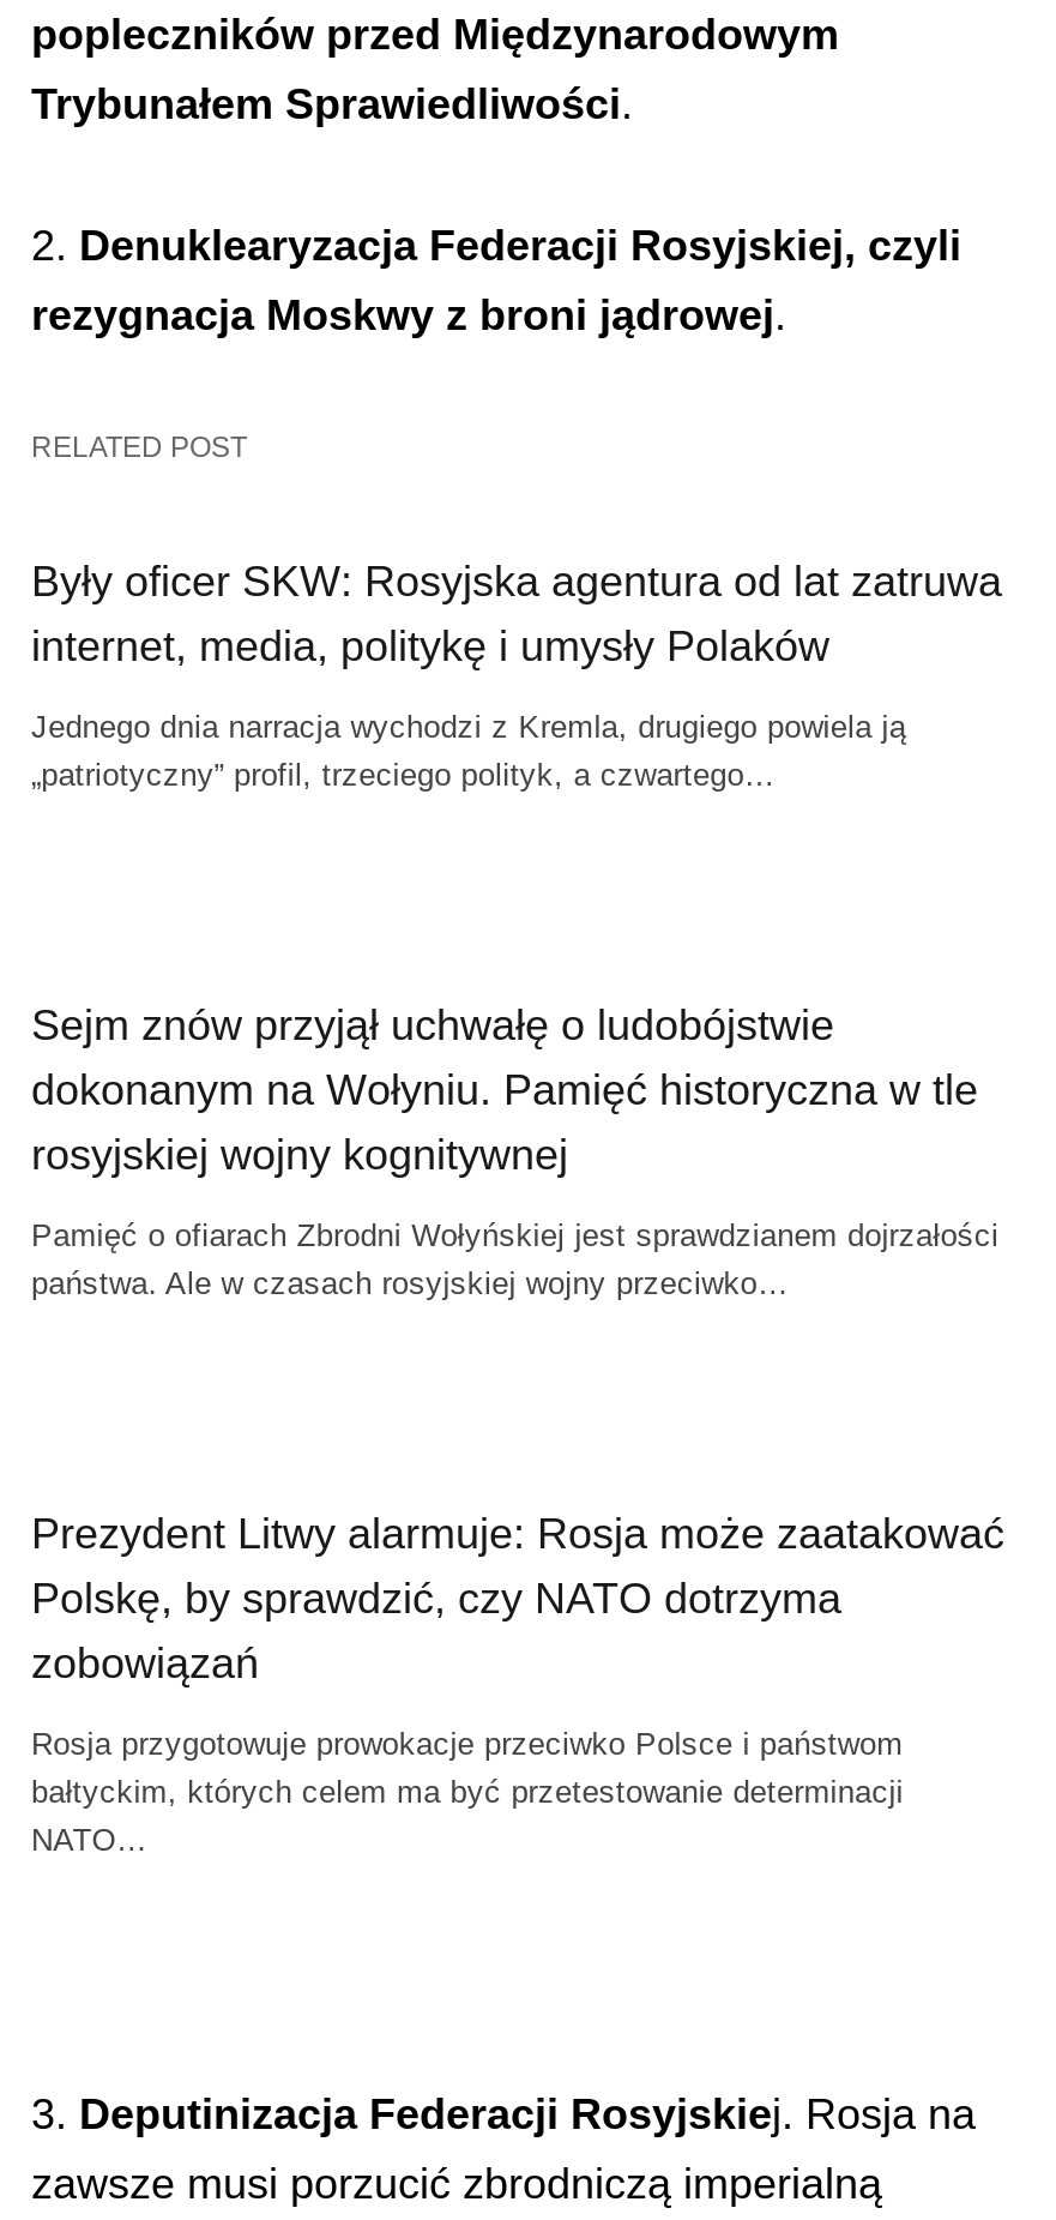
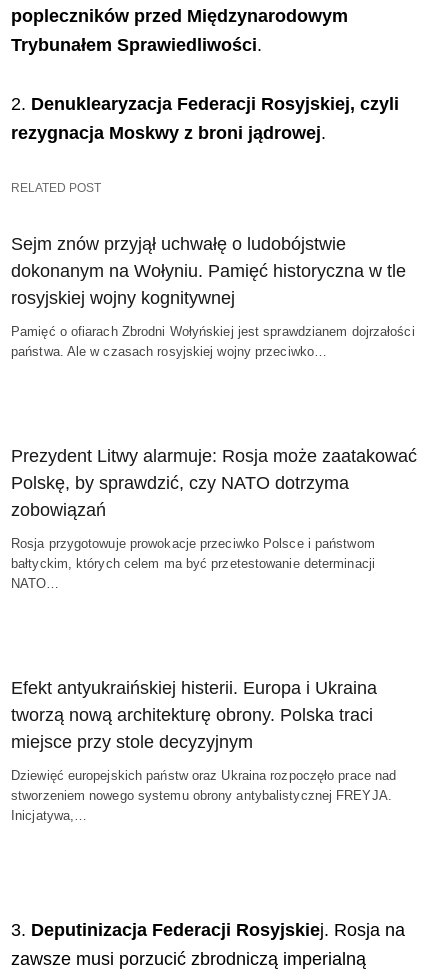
[31,558,1002,793] Były oficer SKW: Rosyjska agentura od lat zatruwa | internet, media, politykę i umysły Polaków | Jednego dnia narracja wychodzi z Kremla, drugiego powiela ją | „patriotyczny” profil, trzeciego polityk, a czwartego… -> none
moved [31,1001,1004,1858] -> [11,234,417,591]: Sejm znów przyjął uchwałę o ludobójstwie | dokonanym na Wołyniu. Pamięć historyczna w tle | rosyjskiej wojny kognitywnej | ... | bałtyckim, których celem ma być przetestowanie determinacji | NATO…
none -> [11,678,396,823] Efekt antyukraińskiej histerii. Europa i Ukraina | tworzą nową architekturę obrony. Polska traci | miejsce przy stole decyzyjnym | Dziewięć europejskich państw oraz Ukraina rozpoczęło prace nad | stworzeniem nowego systemu obrony antybalistycznej FREYJA. | Inicjatywa,…

